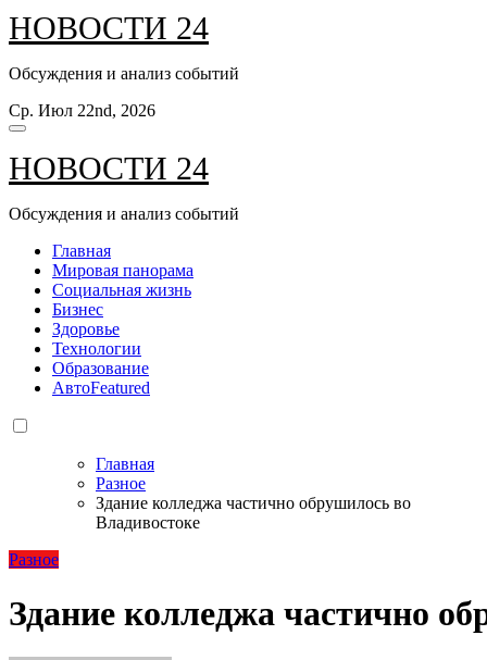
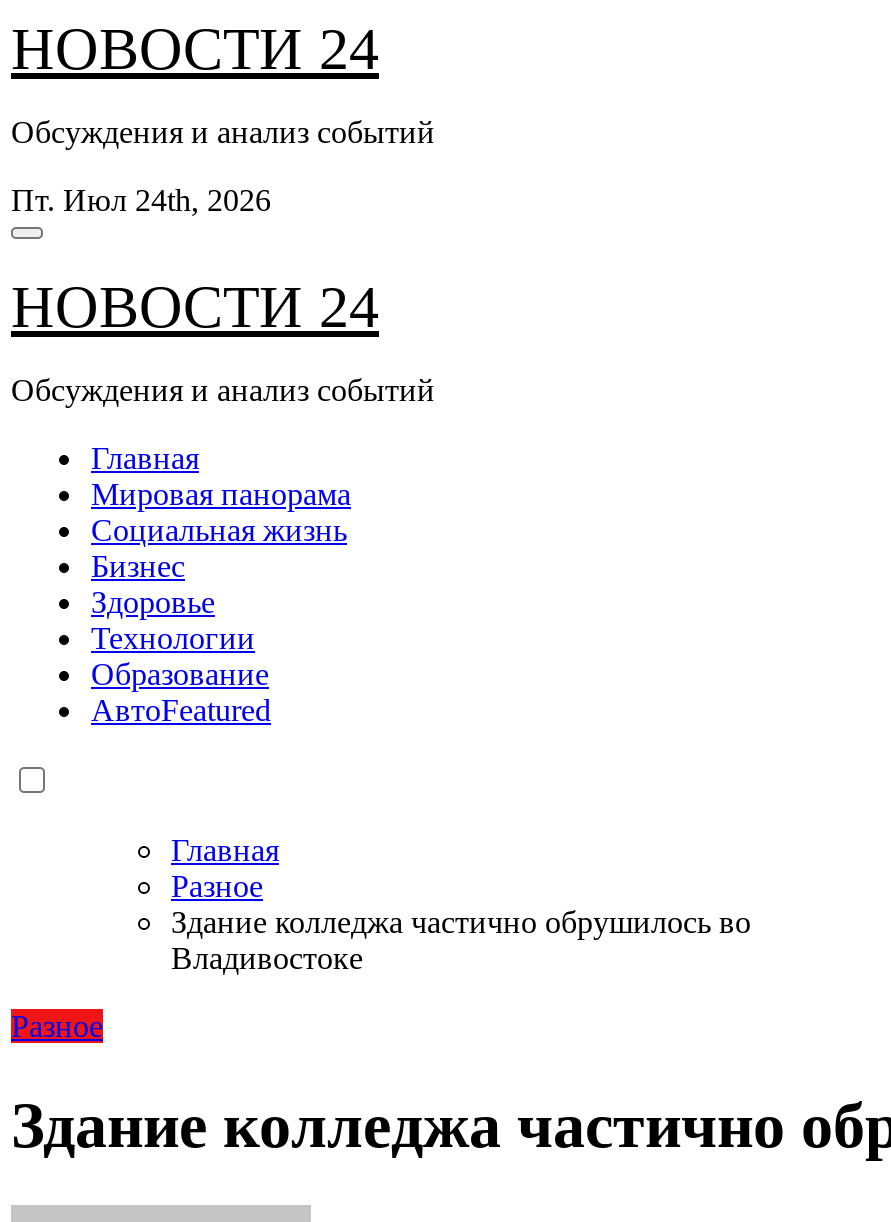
[9,101,155,120] Ср. Июл 22nd, 2026 -> [11,183,271,217] Пт. Июл 24th, 2026

